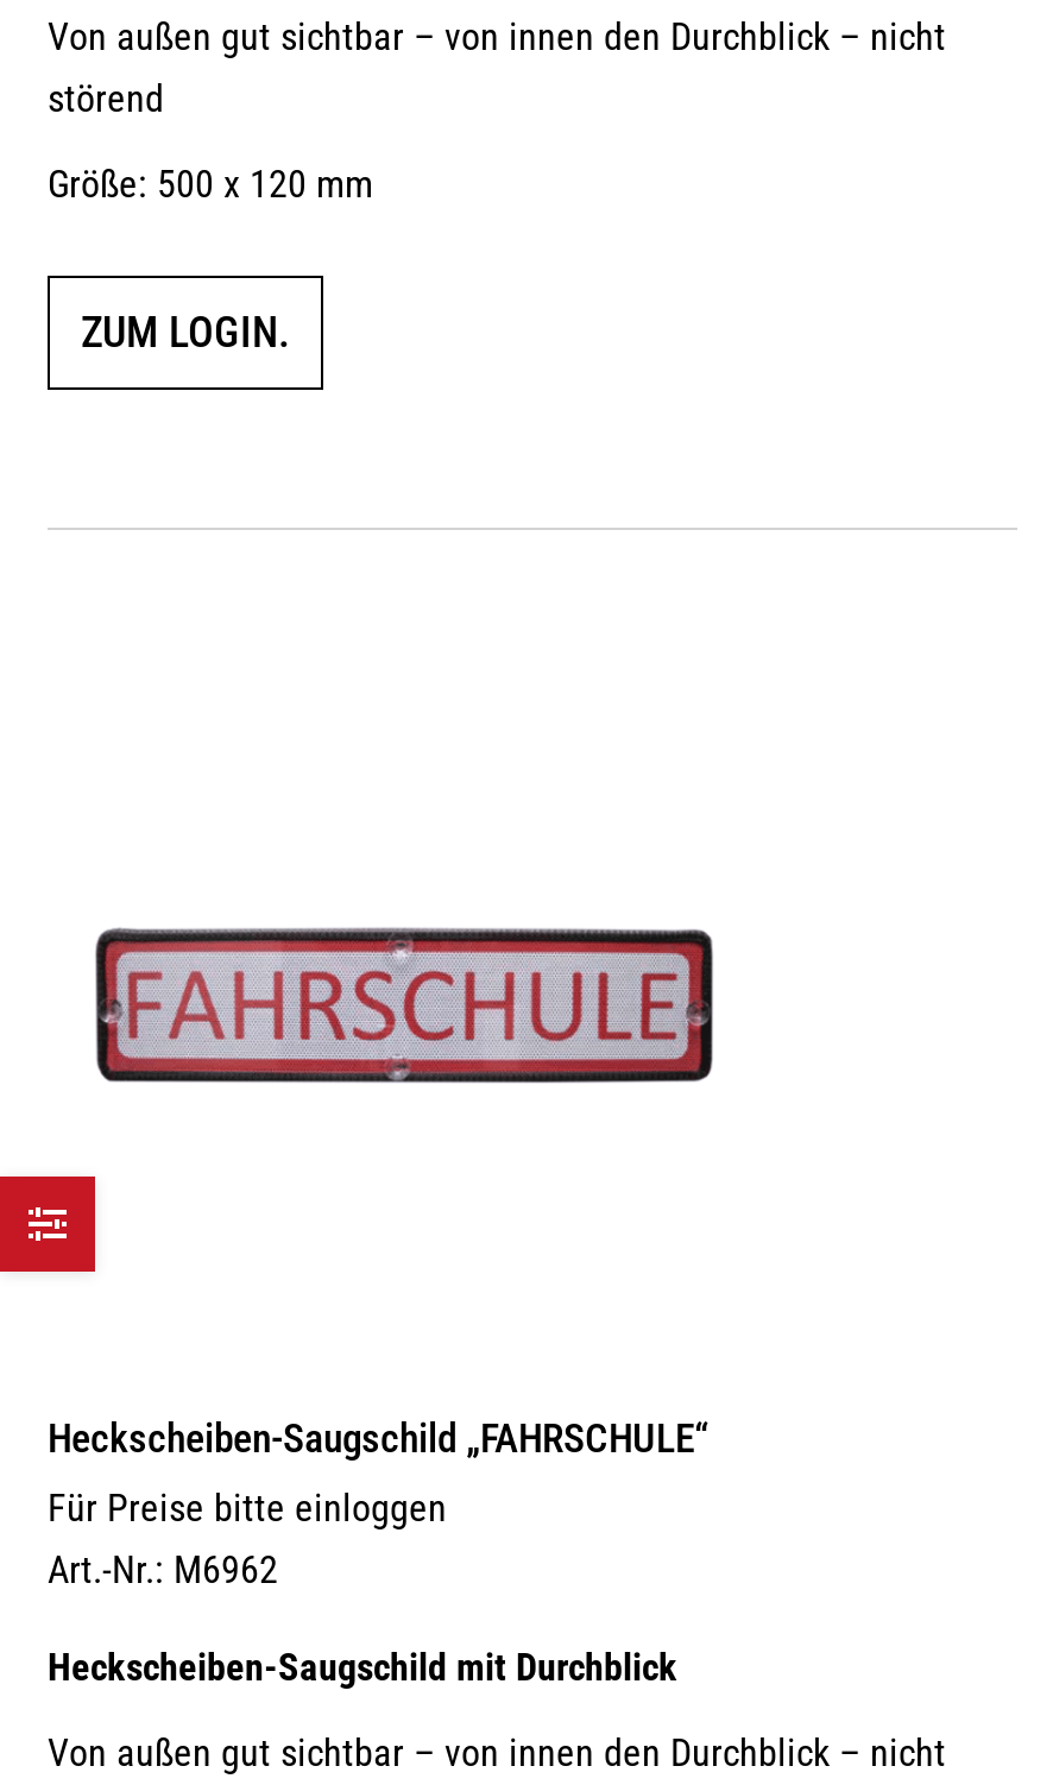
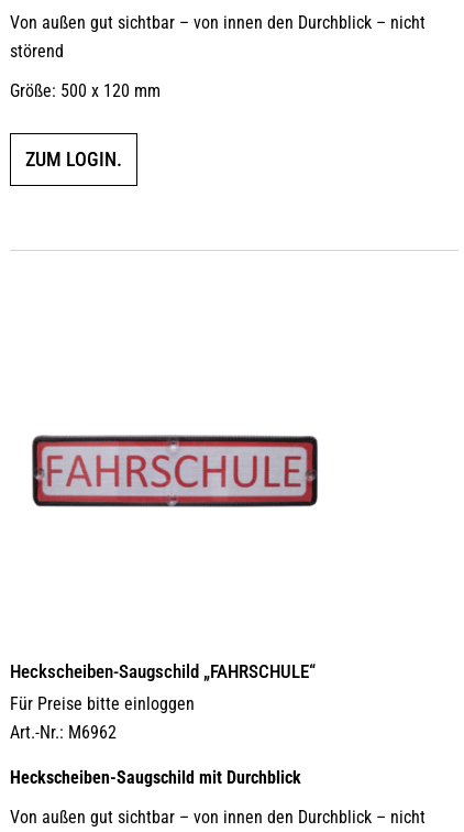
[7,1174,97,1274] [image] -> none

